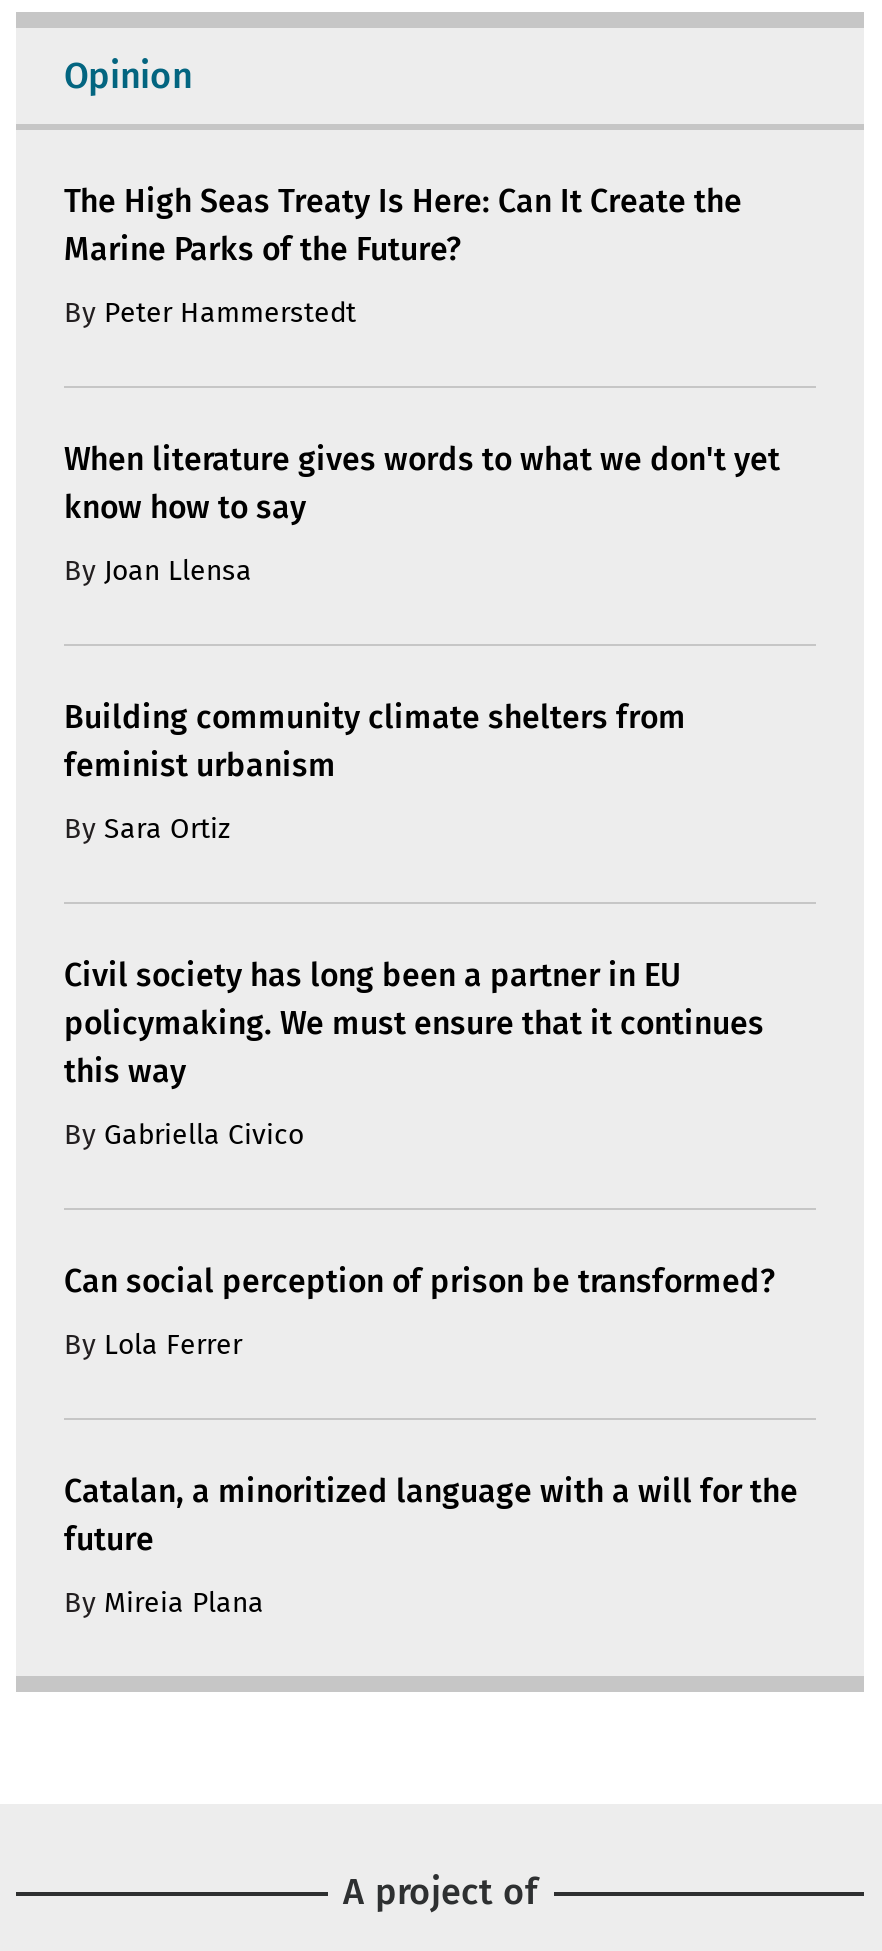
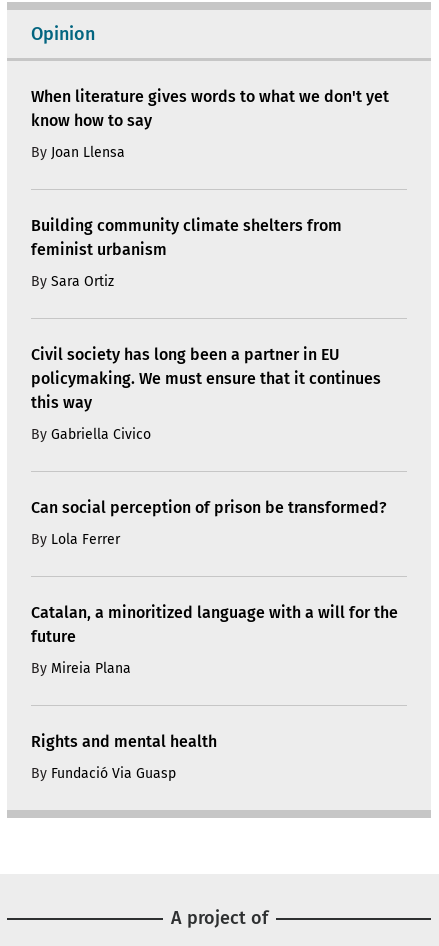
[64,181,742,329] The High Seas Treaty Is Here: Can It Create the | Marine Parks of the Future? | By Peter Hammerstedt -> none
moved [64,439,798,1619] -> [31,87,398,677]: When literature gives words to what we don't yet | know how to say | By Joan Llensa | ... | future | By Mireia Plana
none -> [31,732,217,782] Rights and mental health | By Fundació Via Guasp

